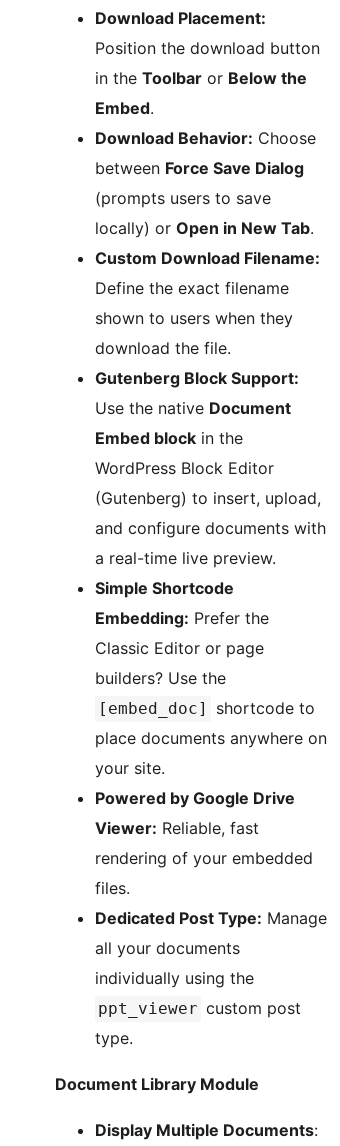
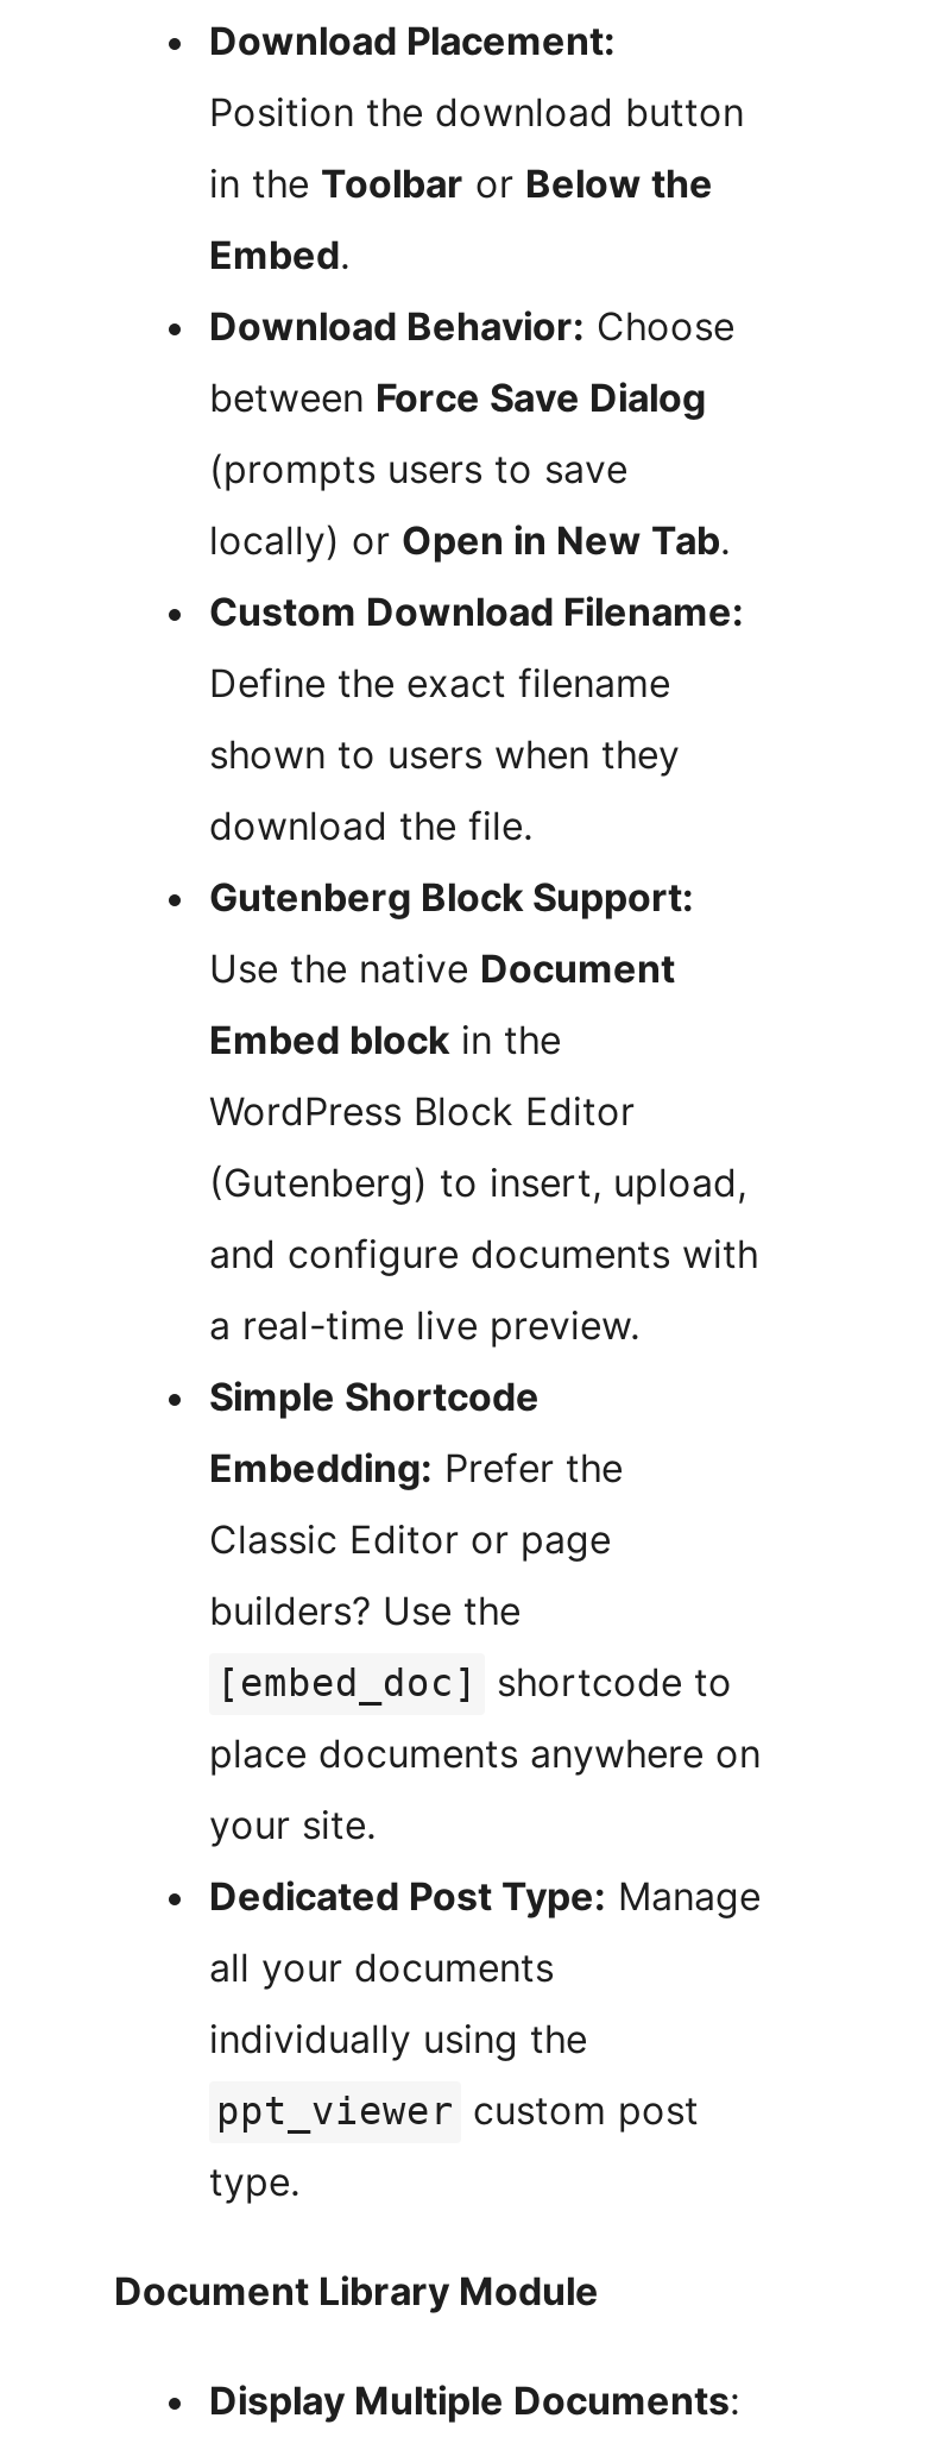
[95,787,313,897] Powered by Google Drive | Viewer: Reliable, fast | rendering of your embedded | files. -> none

